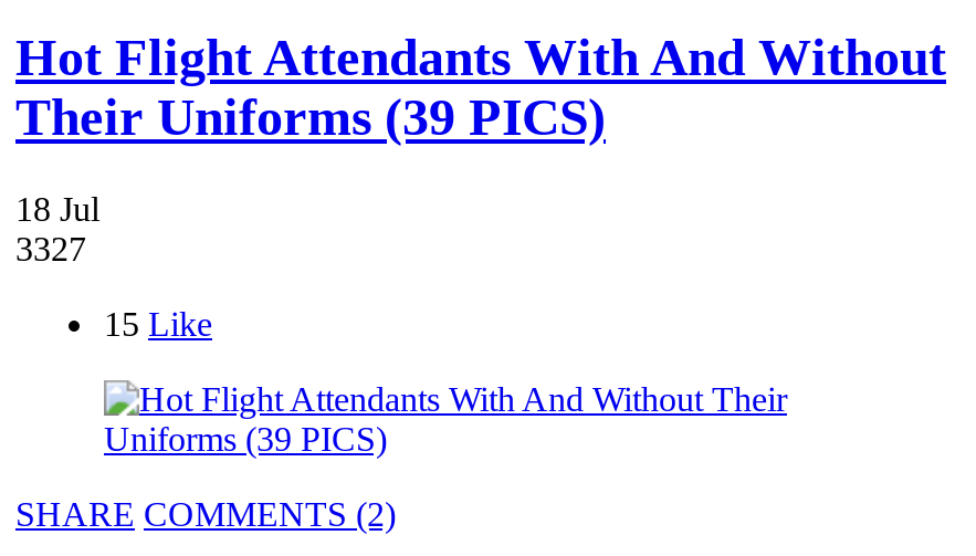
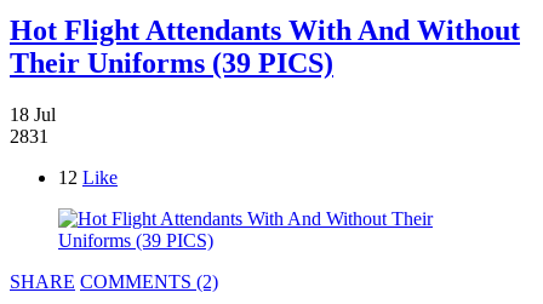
[15,231,86,268] 3327 -> [10,126,48,147] 2831
[104,306,212,343] 15 Like -> [58,168,118,188] 12 Like

